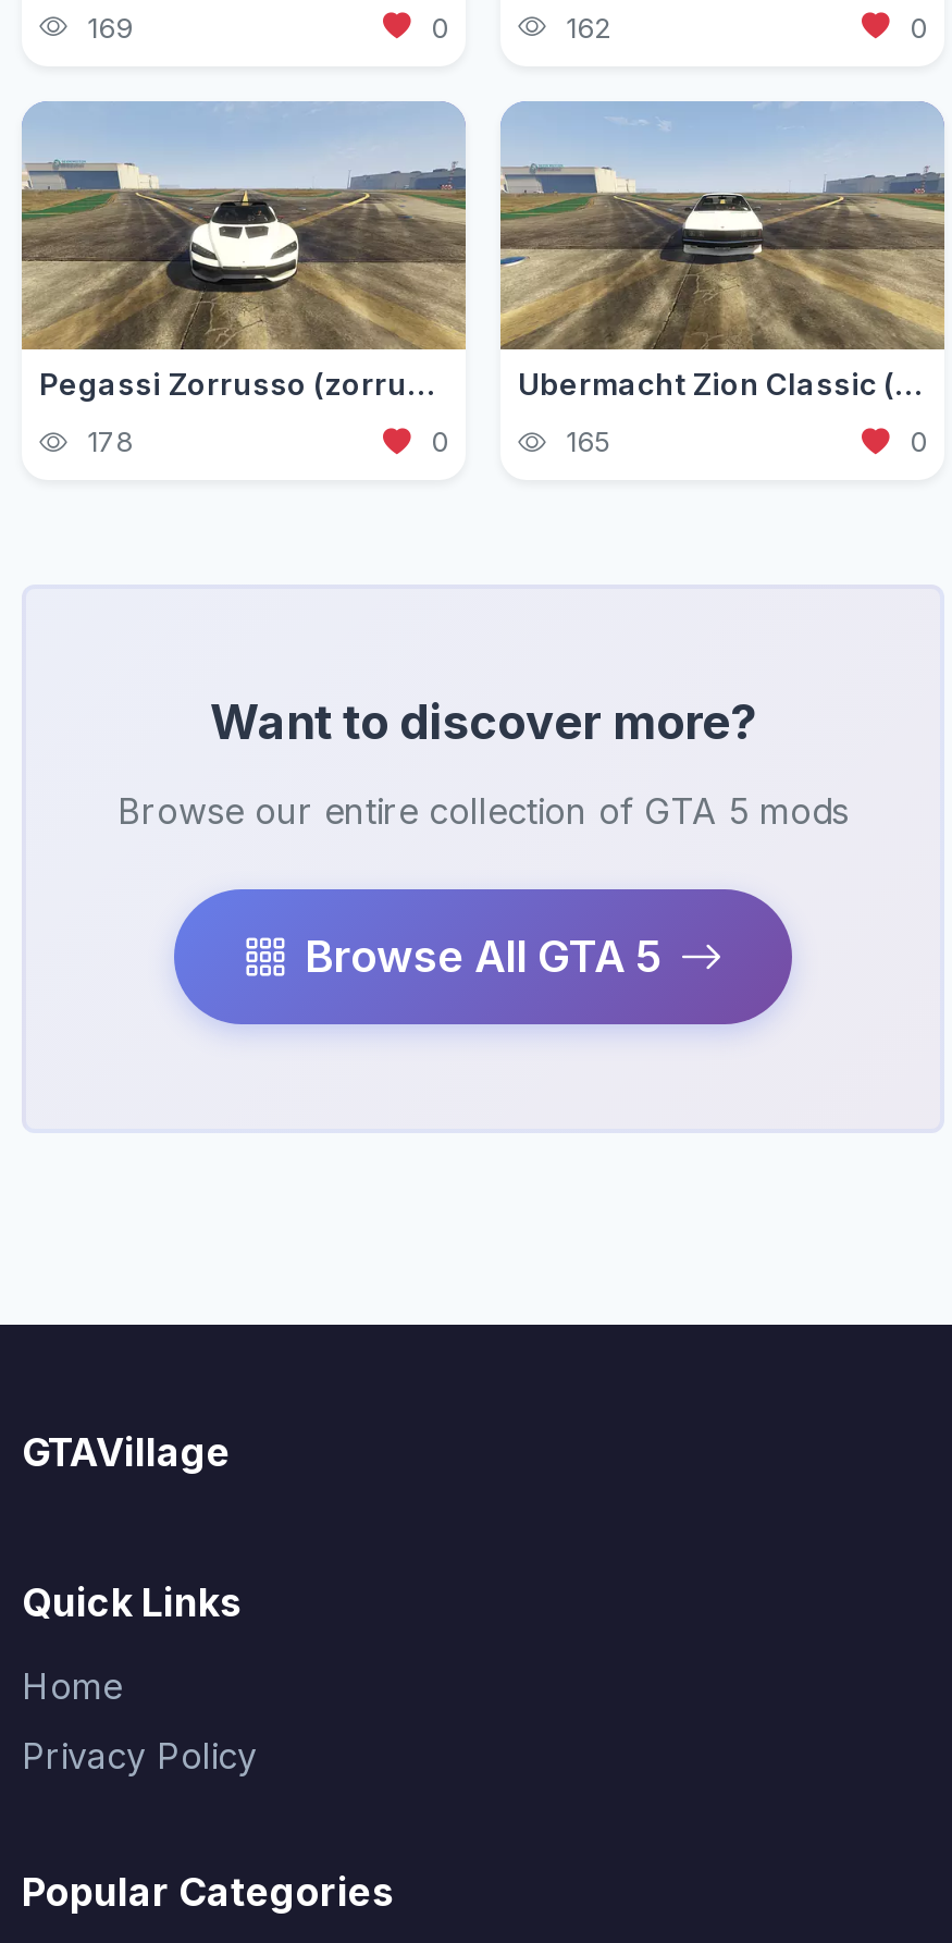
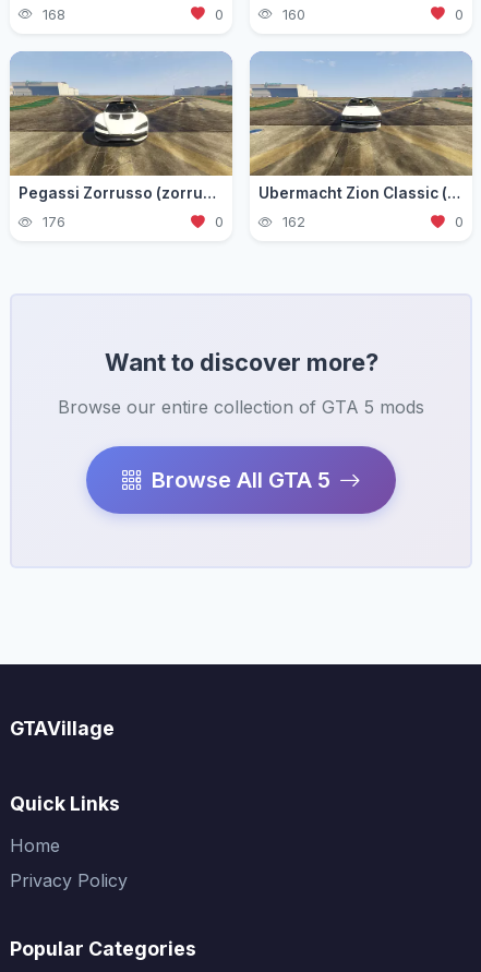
[87,11,133,44] 169 -> [43,6,65,23] 168
[566,11,611,44] 162 -> [282,6,305,23] 160
[87,427,133,459] 178 -> [43,214,65,231] 176
[566,427,611,459] 165 -> [282,214,305,231] 162

